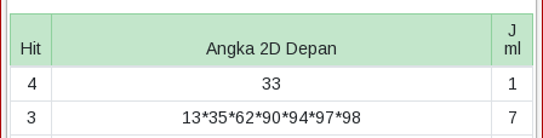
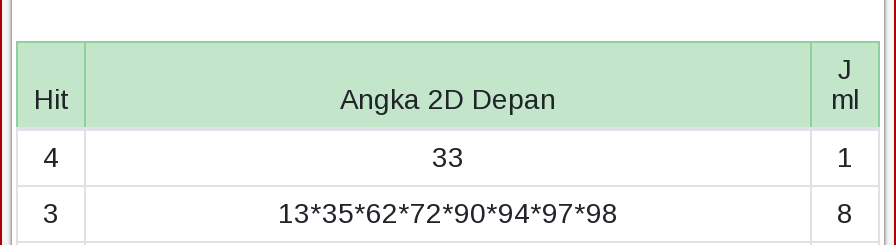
[182,107,361,127] 13*35*62*90*94*97*98 -> [278,196,618,228] 13*35*62*72*90*94*97*98
[507,107,517,127] 7 -> [837,196,853,228] 8

